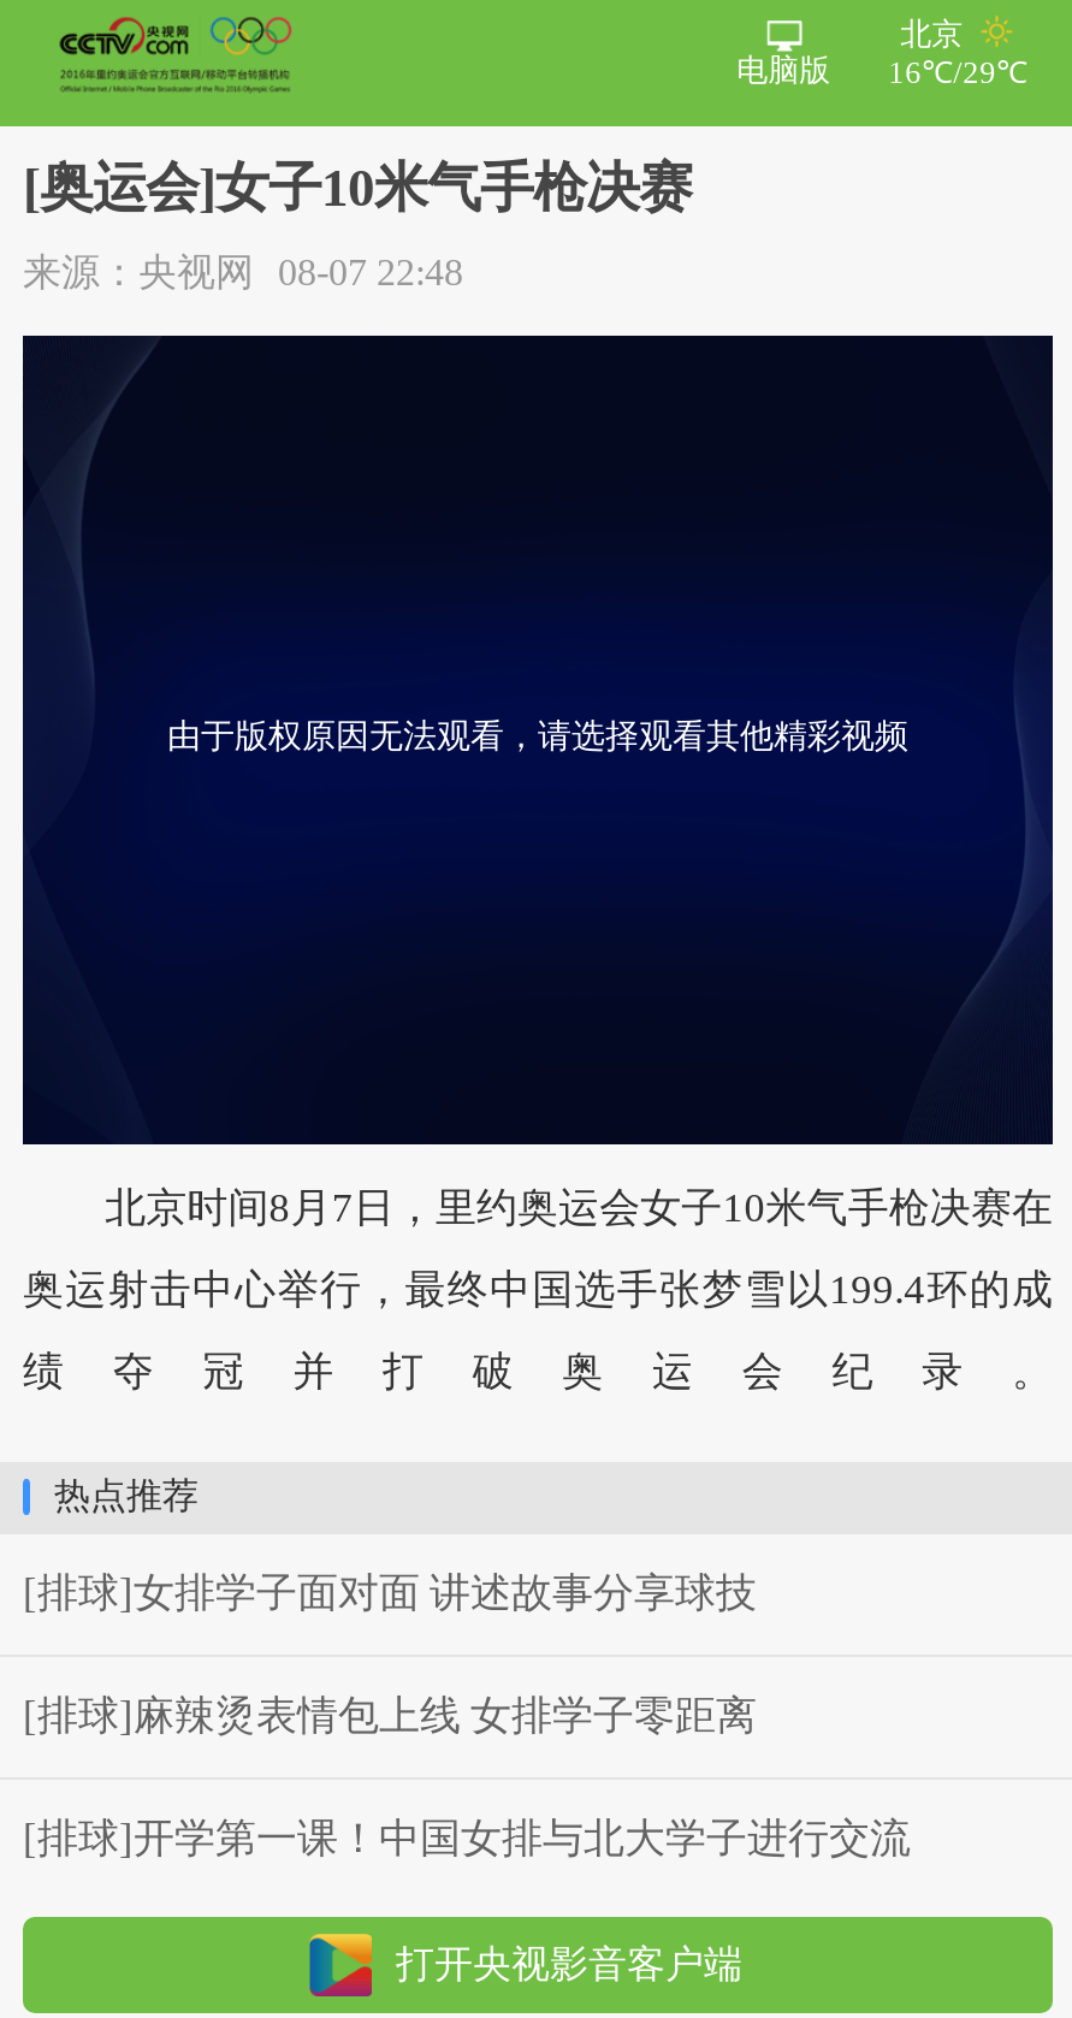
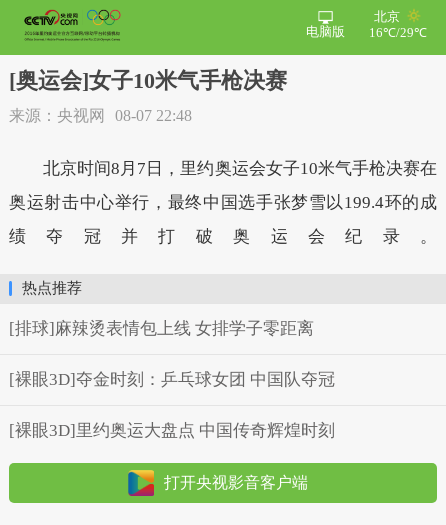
[20,333,1055,1147] [image] | 由于版权原因无法观看，请选择观看其他精彩视频 -> none
[23,1570,757,1616] [排球]女排学子面对面 讲述故事分享球技 -> none
moved [23,1693,757,1739] -> [9,319,314,338]: [排球]麻辣烫表情包上线 女排学子零距离
[23,1816,911,1862] [排球]开学第一课！中国女排与北大学子进行交流 -> [9,370,335,440] [裸眼3D]夺金时刻：乒乓球女团 中国队夺冠 | [裸眼3D]里约奥运大盘点 中国传奇辉煌时刻

